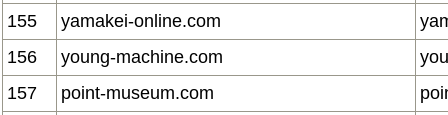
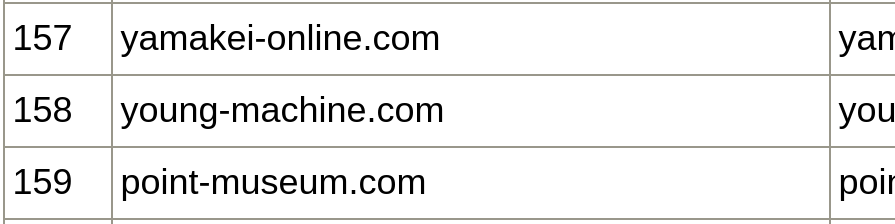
[7,11,221,31] 155 yamakei-online.com -> [13,19,441,59] 157 yamakei-online.com
[7,47,223,67] 156 young-machine.com -> [13,91,445,131] 158 young-machine.com
[7,83,214,103] 157 point-museum.com -> [13,163,427,203] 159 point-museum.com

